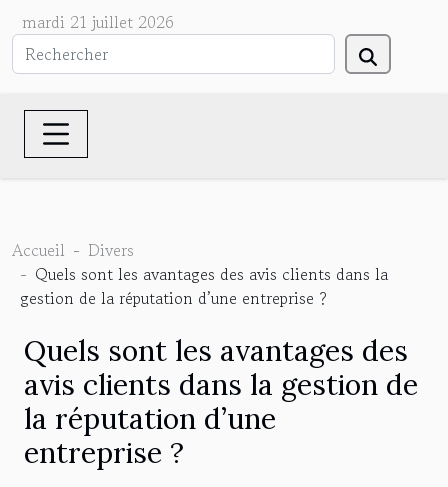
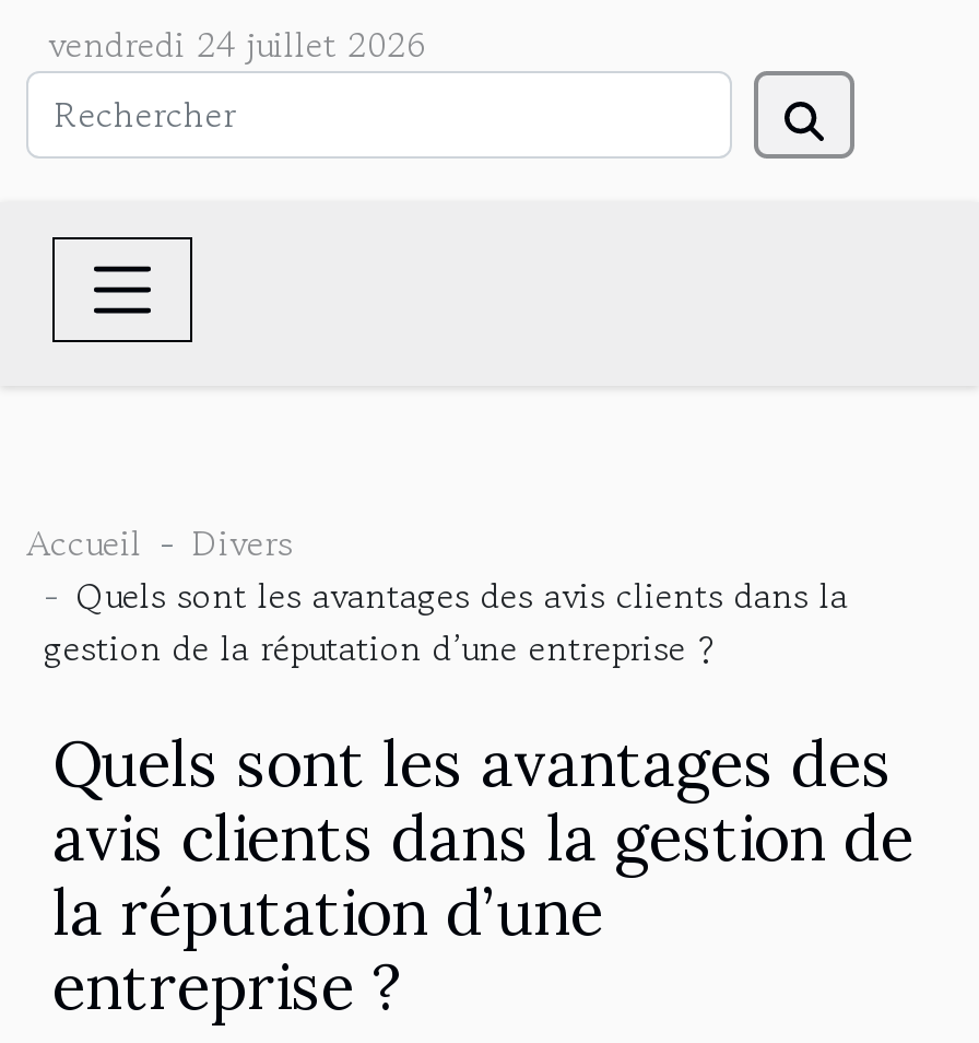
[22,10,174,34] mardi 21 juillet 2026 -> [48,19,426,71] vendredi 24 juillet 2026

